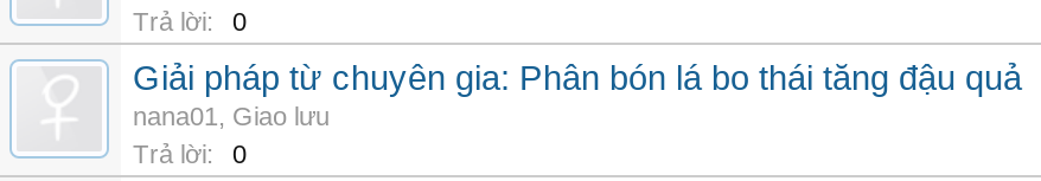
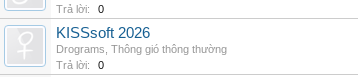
[133,59,1022,130] Giải pháp từ chuyên gia: Phân bón lá bo thái tăng đậu quả | nana01, Giao lưu -> [56,25,227,55] KISSsoft 2026 | Drograms, Thông gió thông thường

